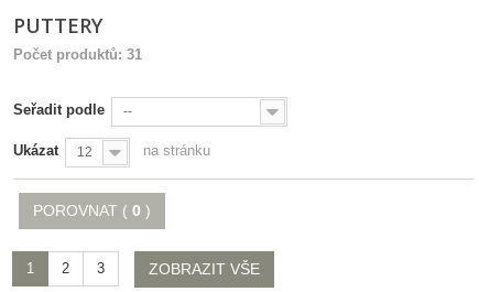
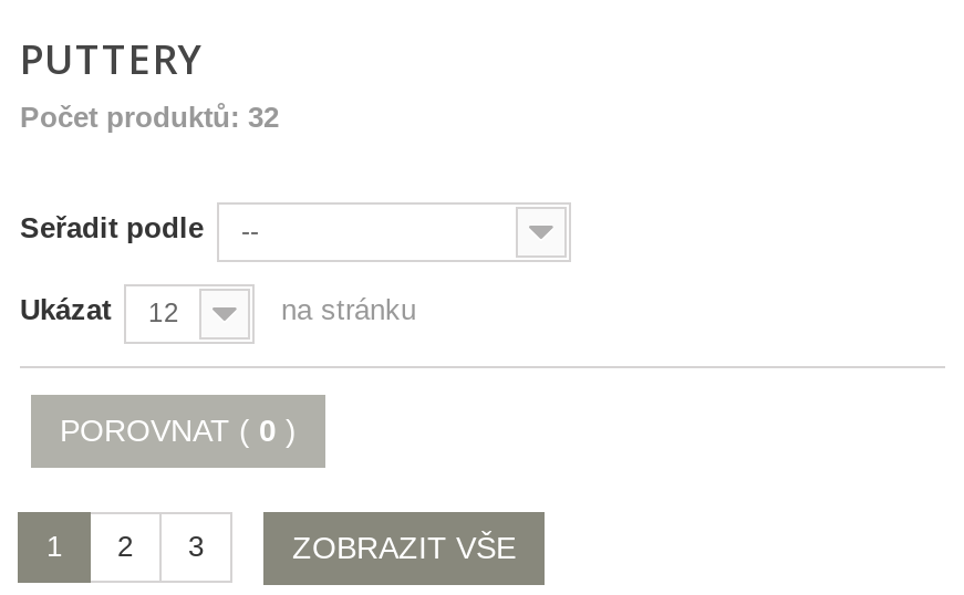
[13,46,142,62] Počet produktů: 31 -> [20,100,279,133] Počet produktů: 32

